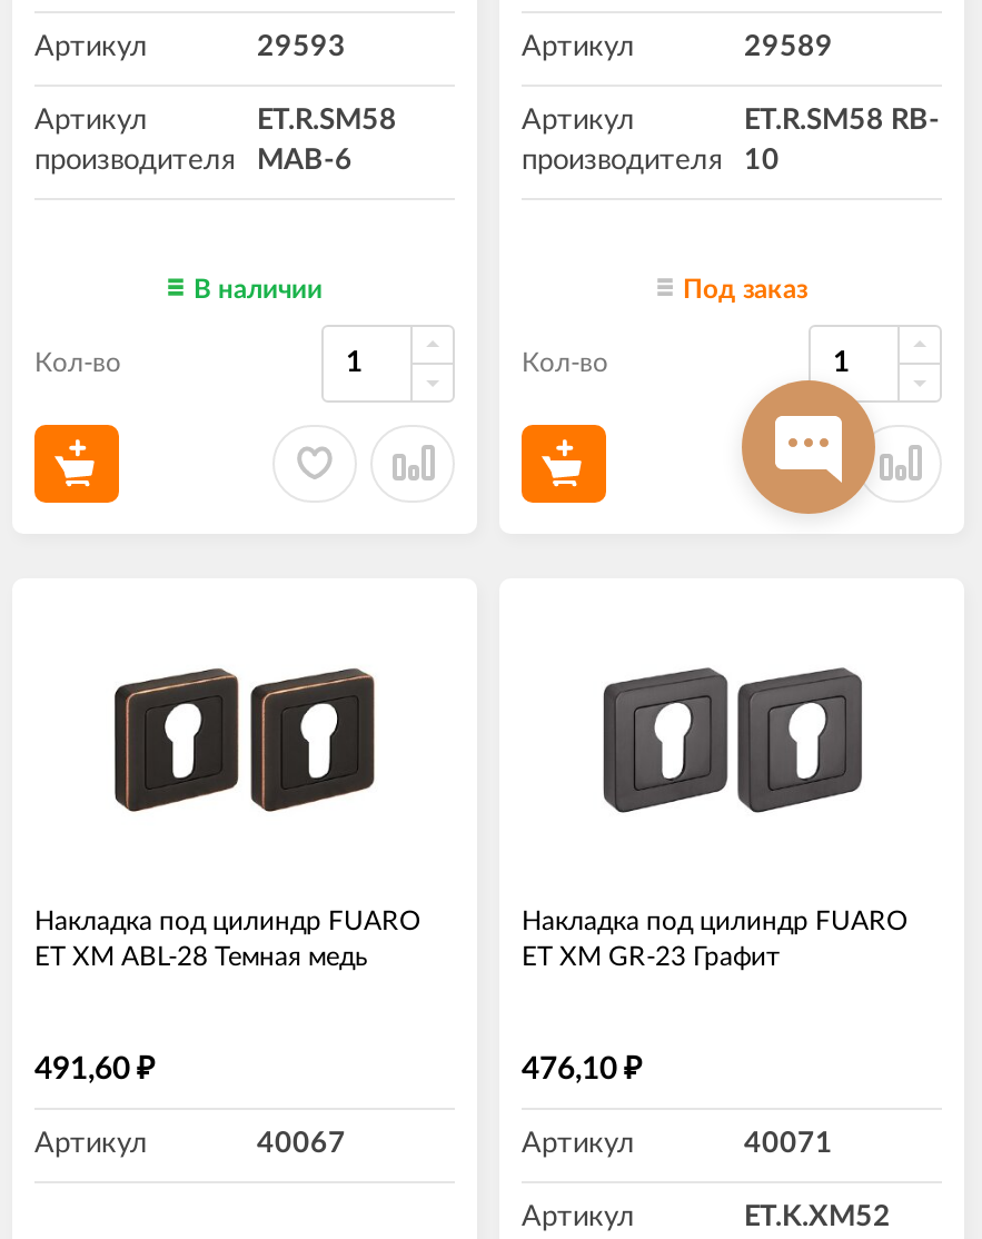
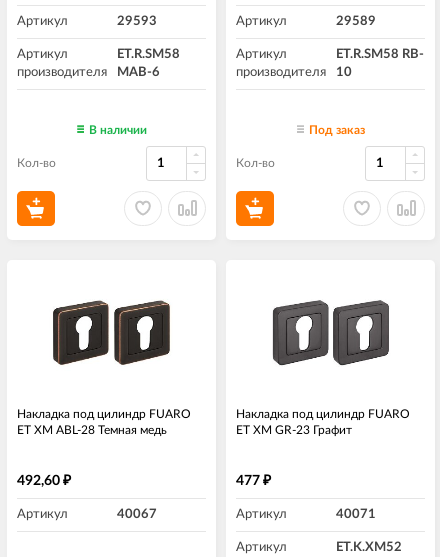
[740,378,877,516] [image] -> none
[34,1053,155,1085] 491,60 ₽ -> [17,474,71,488] 492,60 ₽
[522,1053,642,1085] 476,10 ₽ -> [236,474,271,488] 477 ₽

